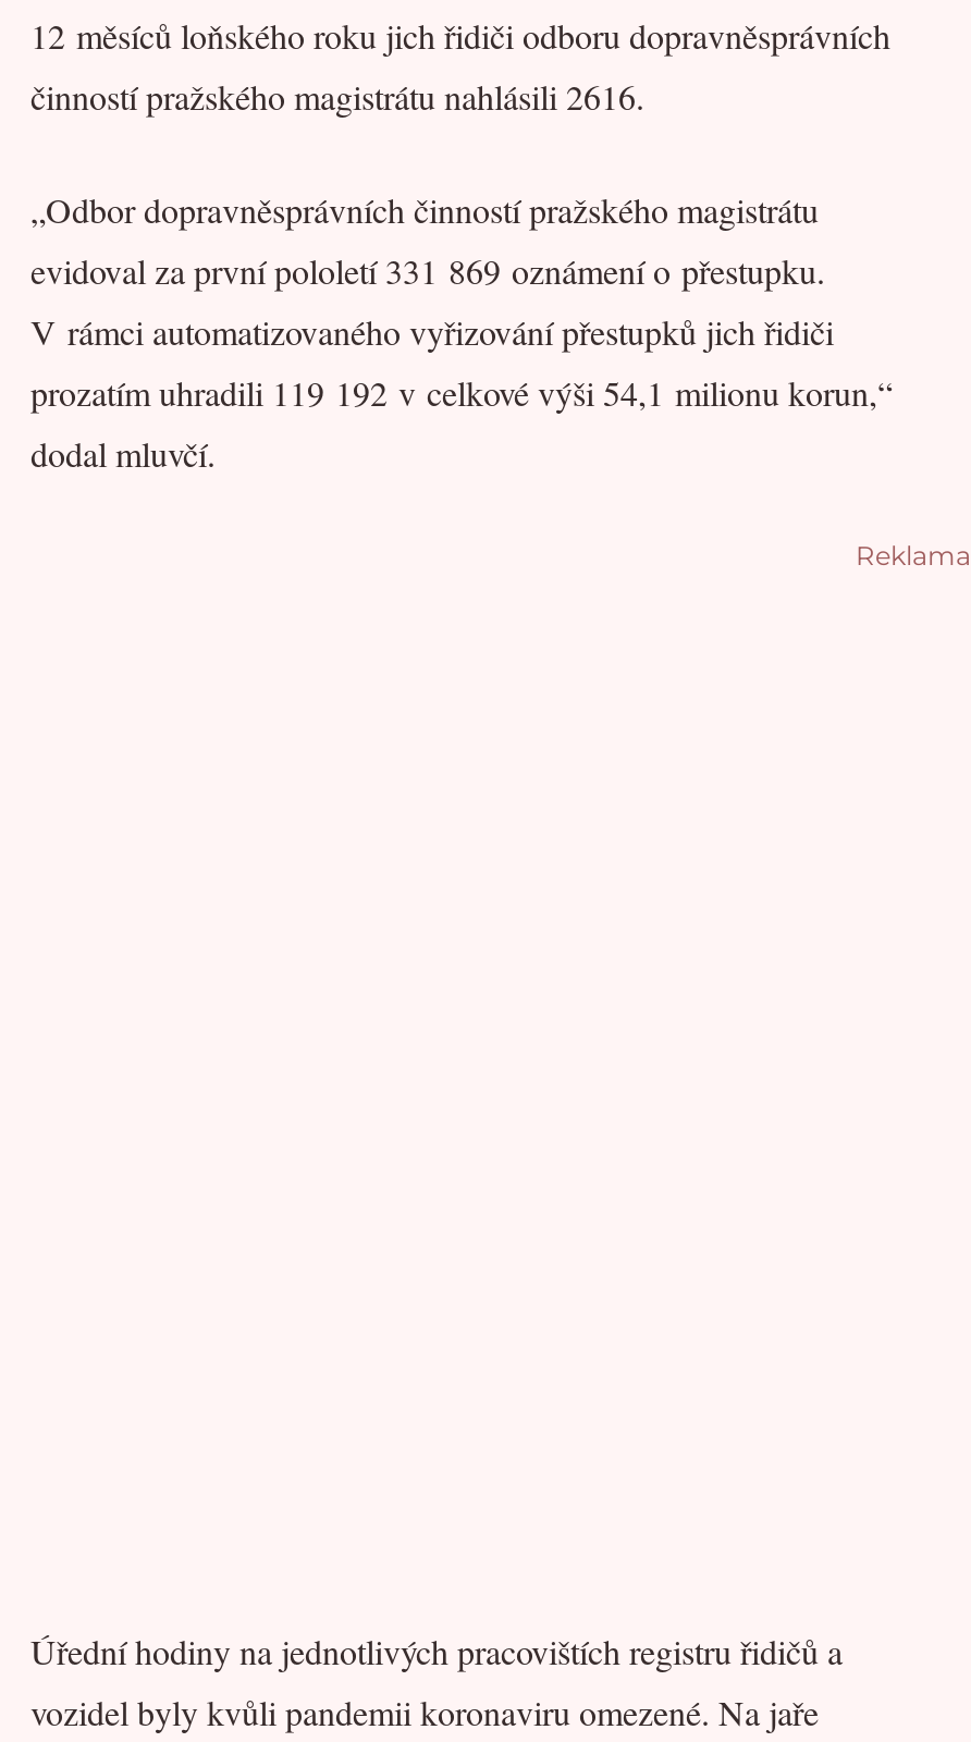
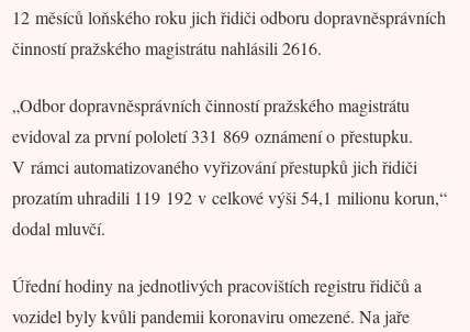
[856,538,971,571] Reklama -> none

